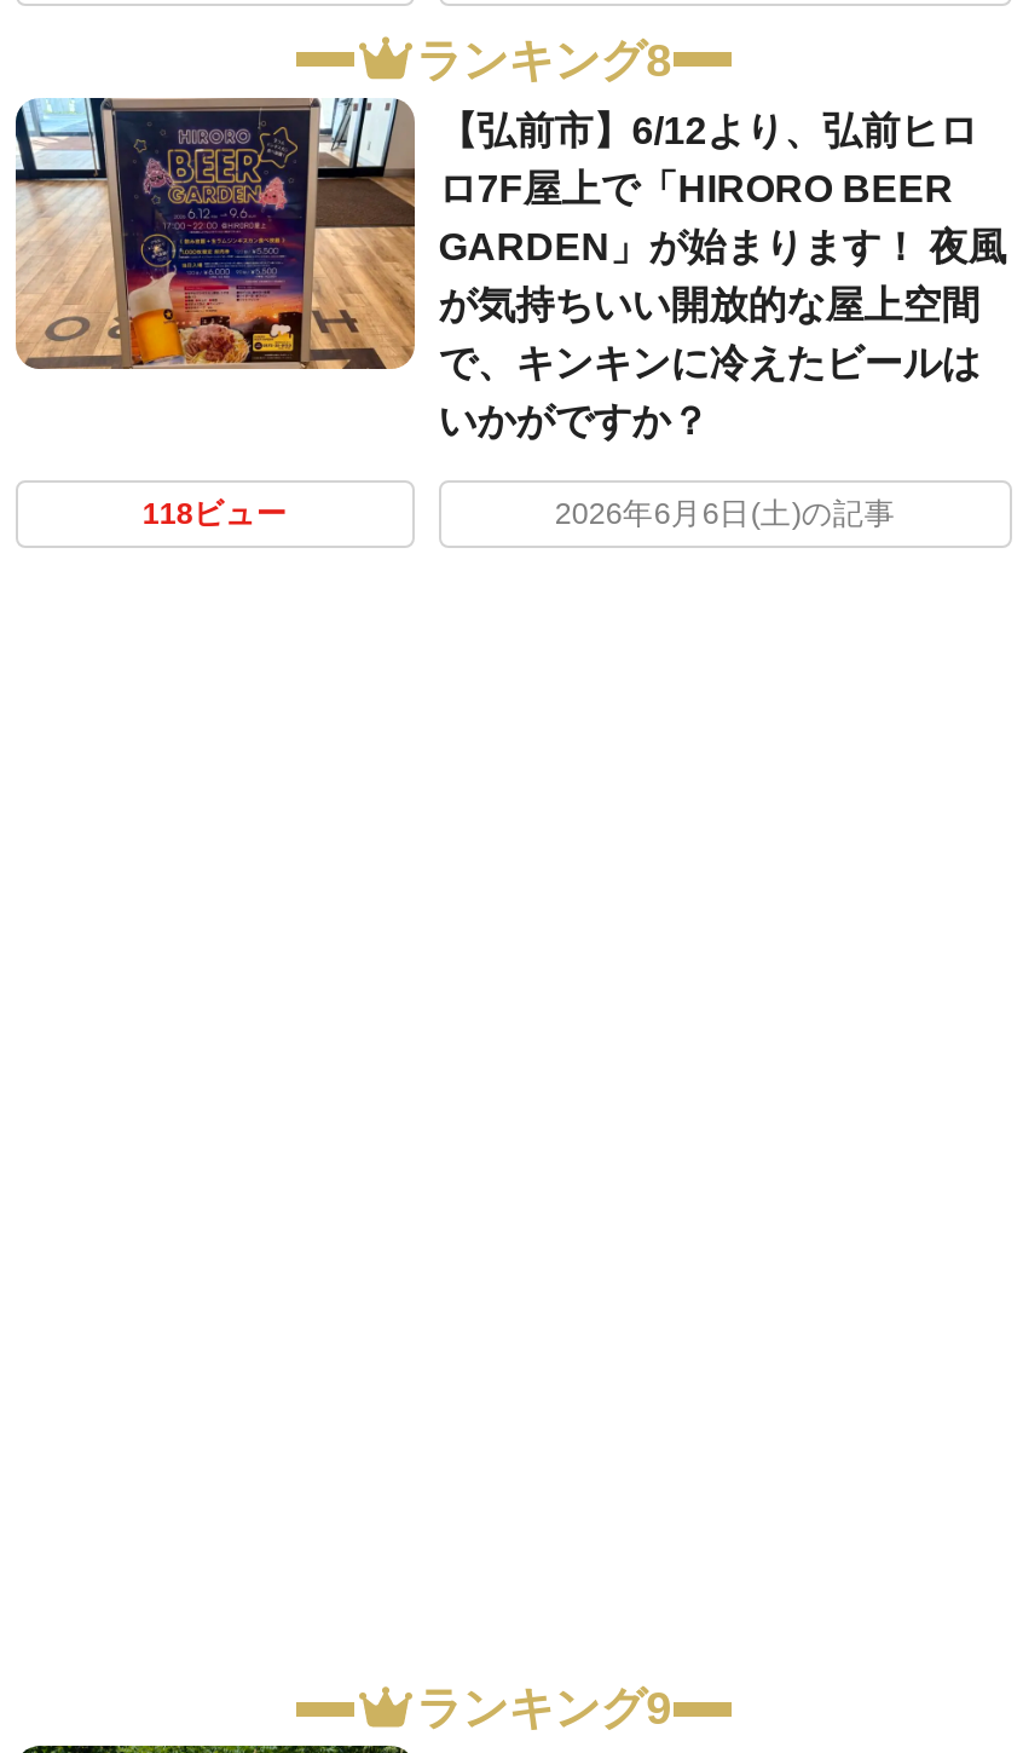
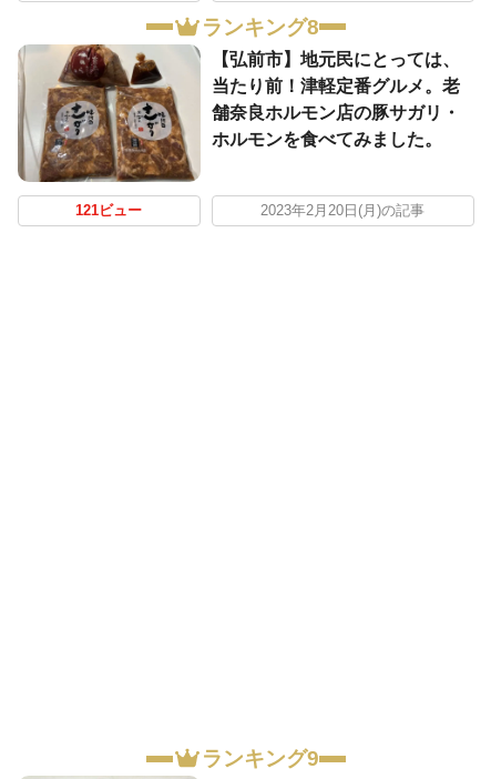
[13,94,1007,440] [image] | 【弘前市】6/12より、弘前ヒロ | ロ7F屋上で「HIRORO BEER | GARDEN」が始まります！ 夜風 | が気持ちいい開放的な屋上空間 | で、キンキンに冷えたビールは | いかがですか？ -> [17,44,460,183] [image] | 【弘前市】地元民にとっては、 | 当たり前！津軽定番グルメ。老 | 舗奈良ホルモン店の豚サガリ・ | ホルモンを食べてみました。
[142,496,896,530] 118ビュー | 2026年6月6日(土)の記事 -> [76,203,425,218] 121ビュー | 2023年2月20日(月)の記事

